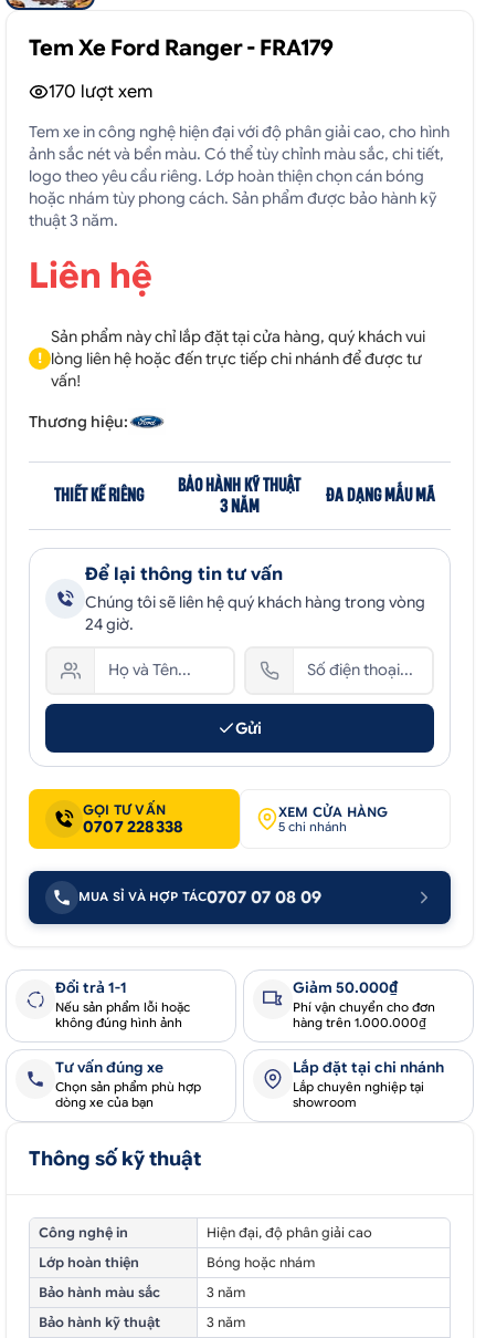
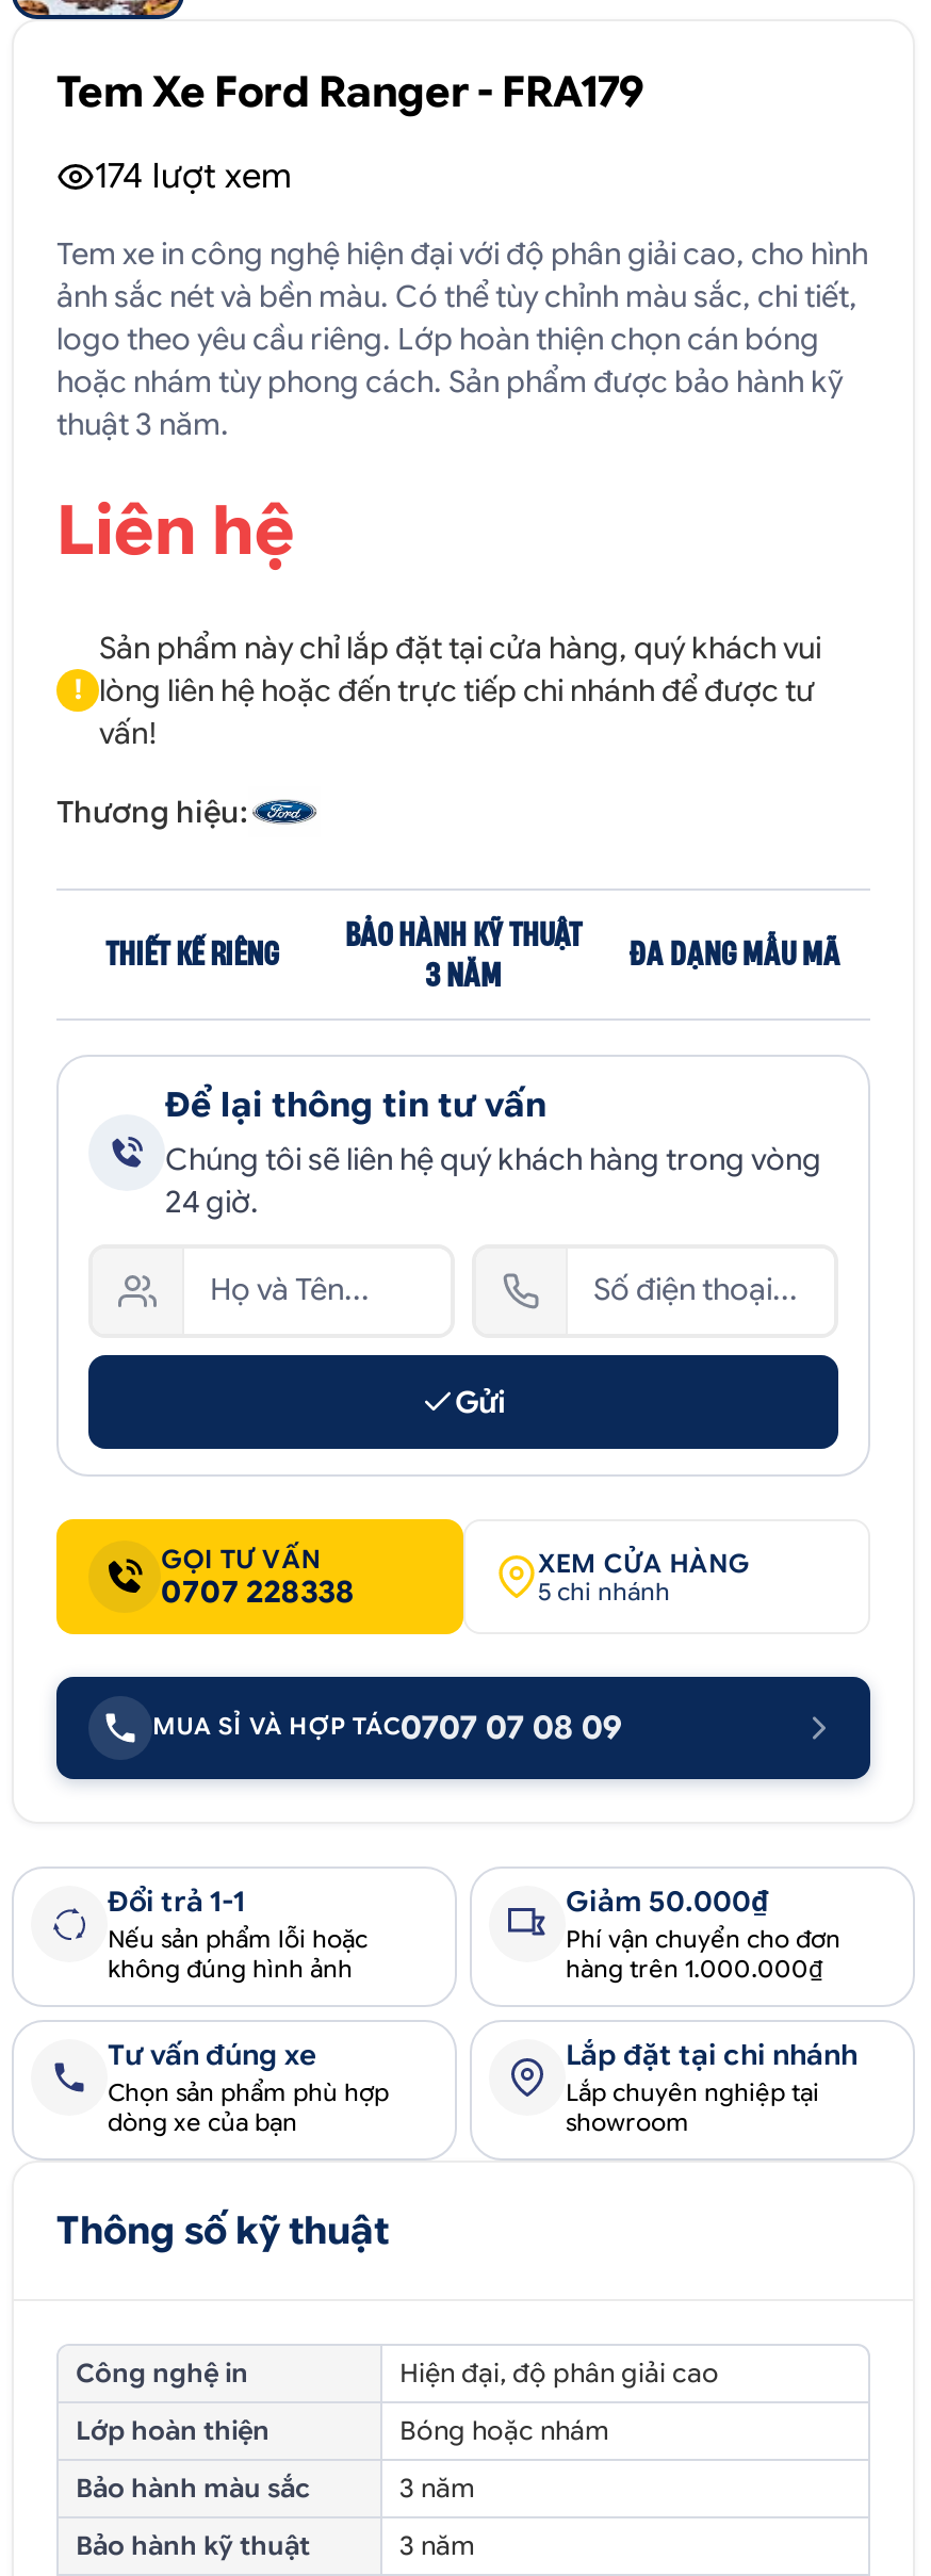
[49,81,152,103] 170 lượt xem -> [95,155,291,198] 174 lượt xem

